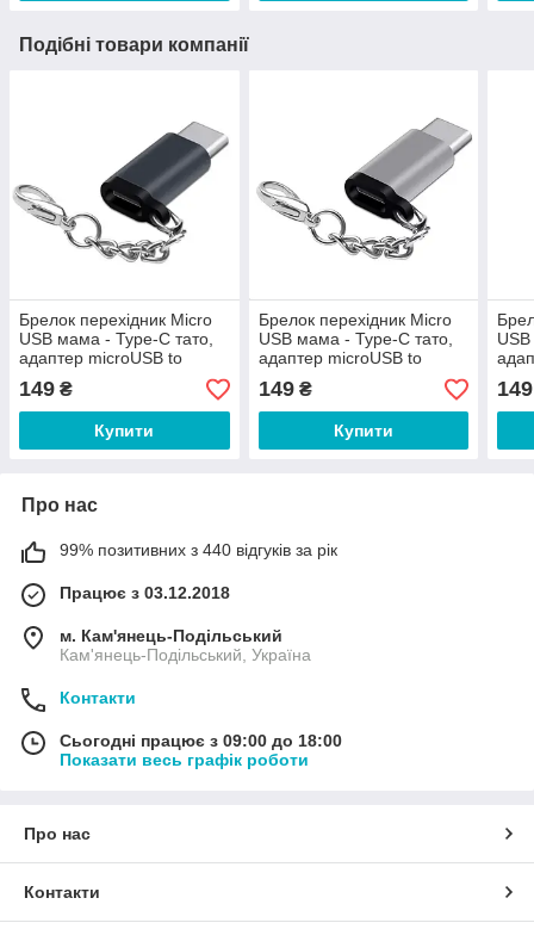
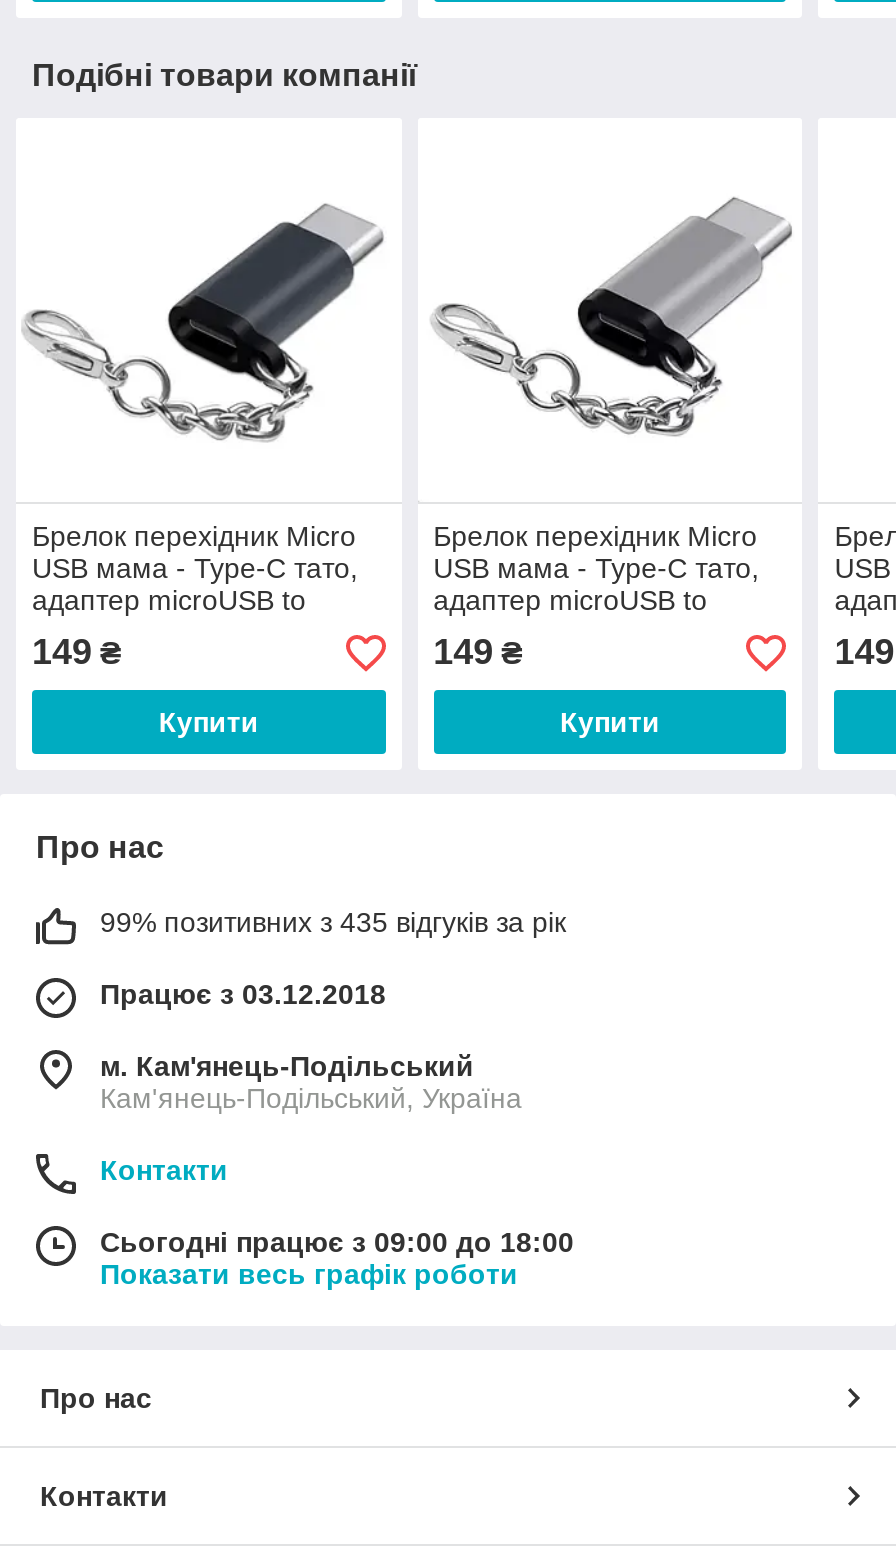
[60,541,337,560] 99% позитивних з 440 відгуків за рік -> [100,907,566,939] 99% позитивних з 435 відгуків за рік

